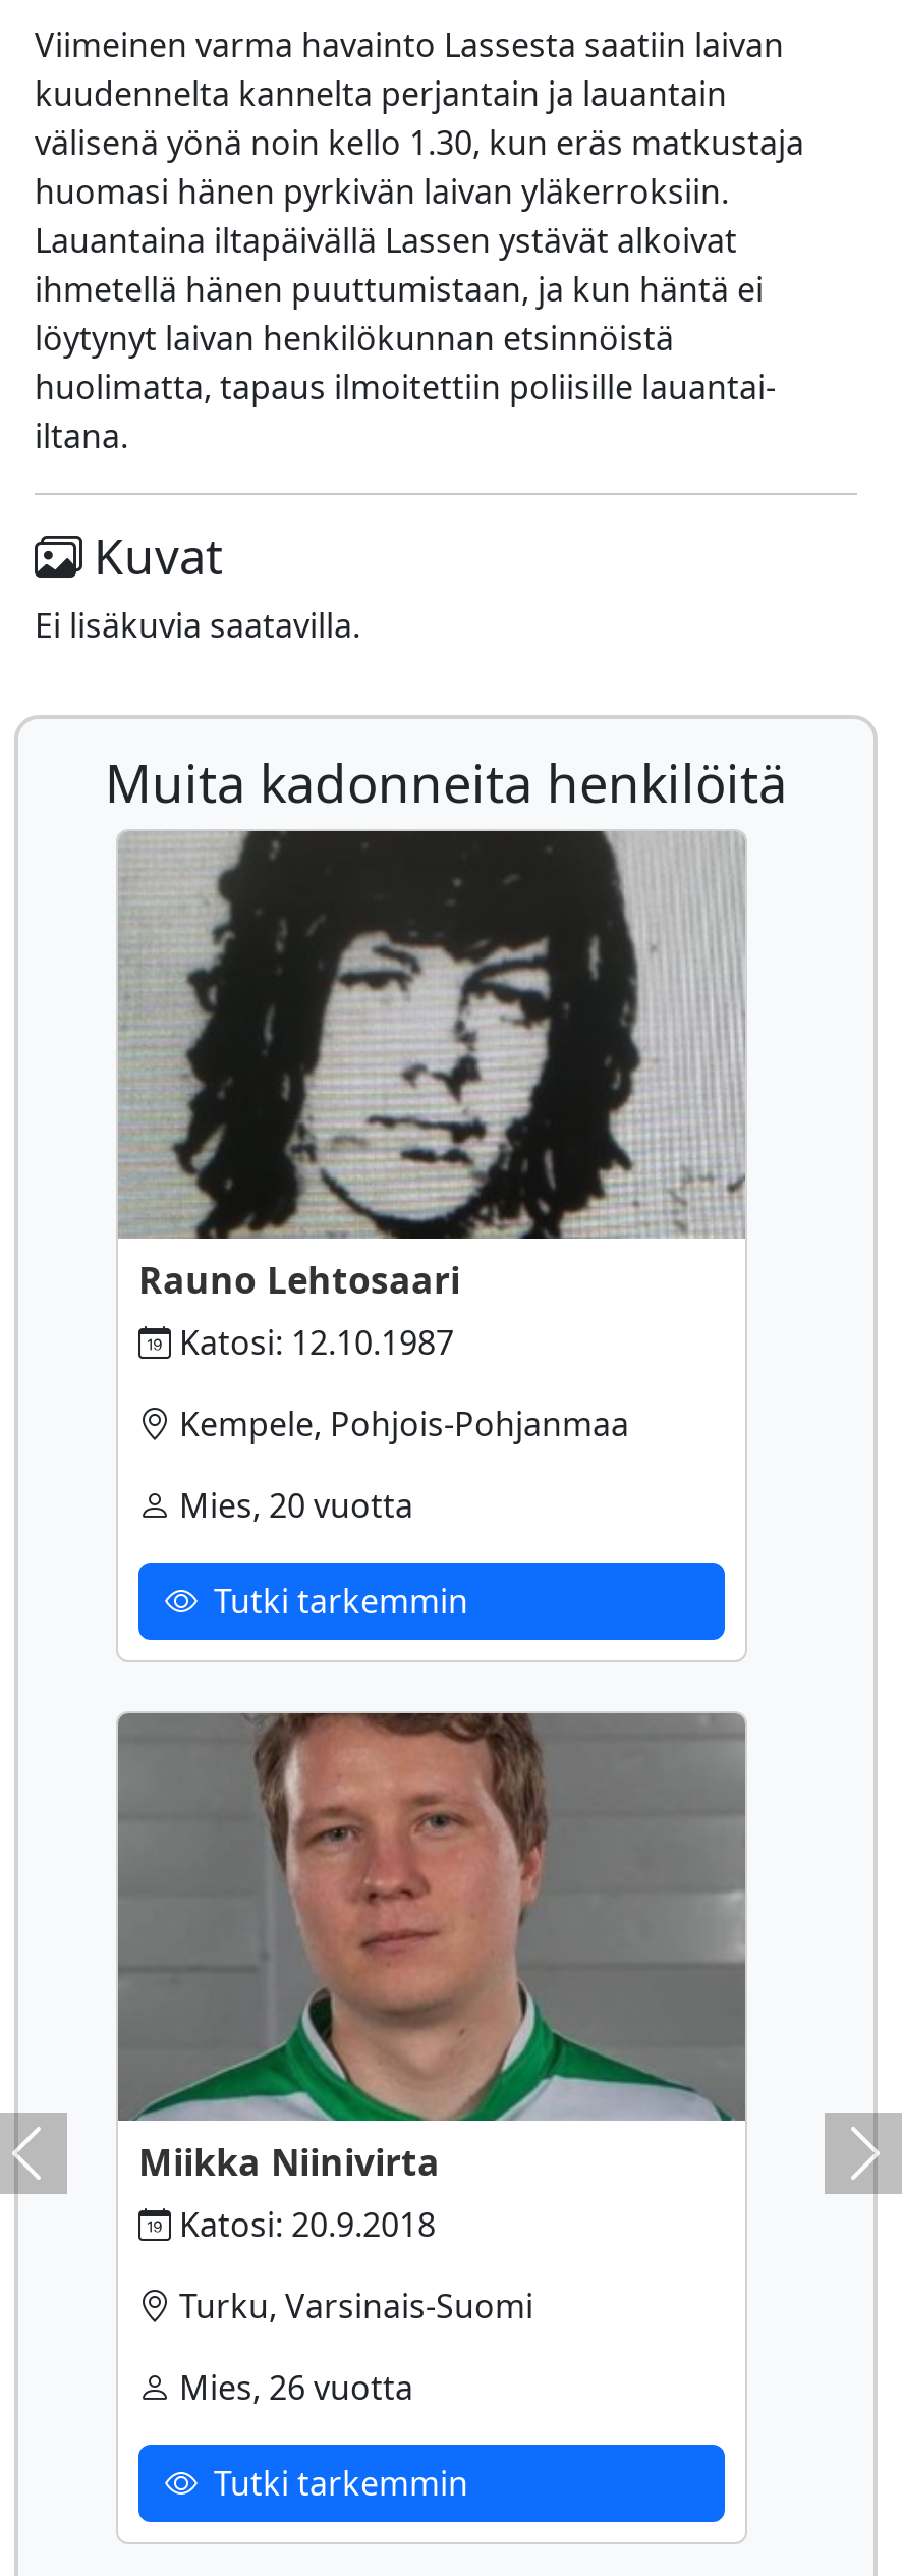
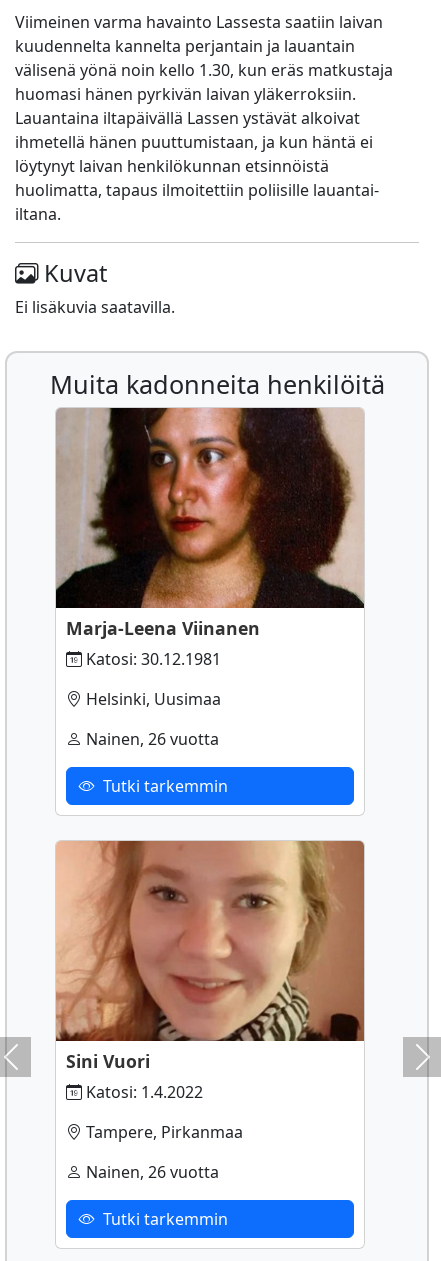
[120,829,745,1366] [image] | Rauno Lehtosaari | Katosi: 12.10.1987 -> [56,407,364,670] [image] | Marja-Leena Viinanen | Katosi: 30.12.1981
[171,1402,629,1447] Kempele, Pohjois-Pohjanmaa -> [82,688,221,710] Helsinki, Uusimaa
[171,1484,413,1529] Mies, 20 vuotta -> [82,728,219,750] Nainen, 26 vuotta
[116,1711,745,2248] [image] | Miikka Niinivirta | Katosi: 20.9.2018 -> [55,840,364,1103] [image] | Sini Vuori | Katosi: 1.4.2022
[171,2284,533,2329] Turku, Varsinais-Suomi -> [82,1121,243,1143] Tampere, Pirkanmaa
[171,2366,413,2411] Mies, 26 vuotta -> [82,1161,219,1183] Nainen, 26 vuotta

